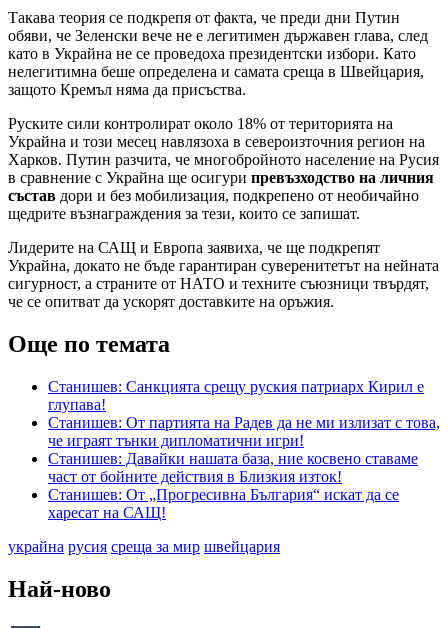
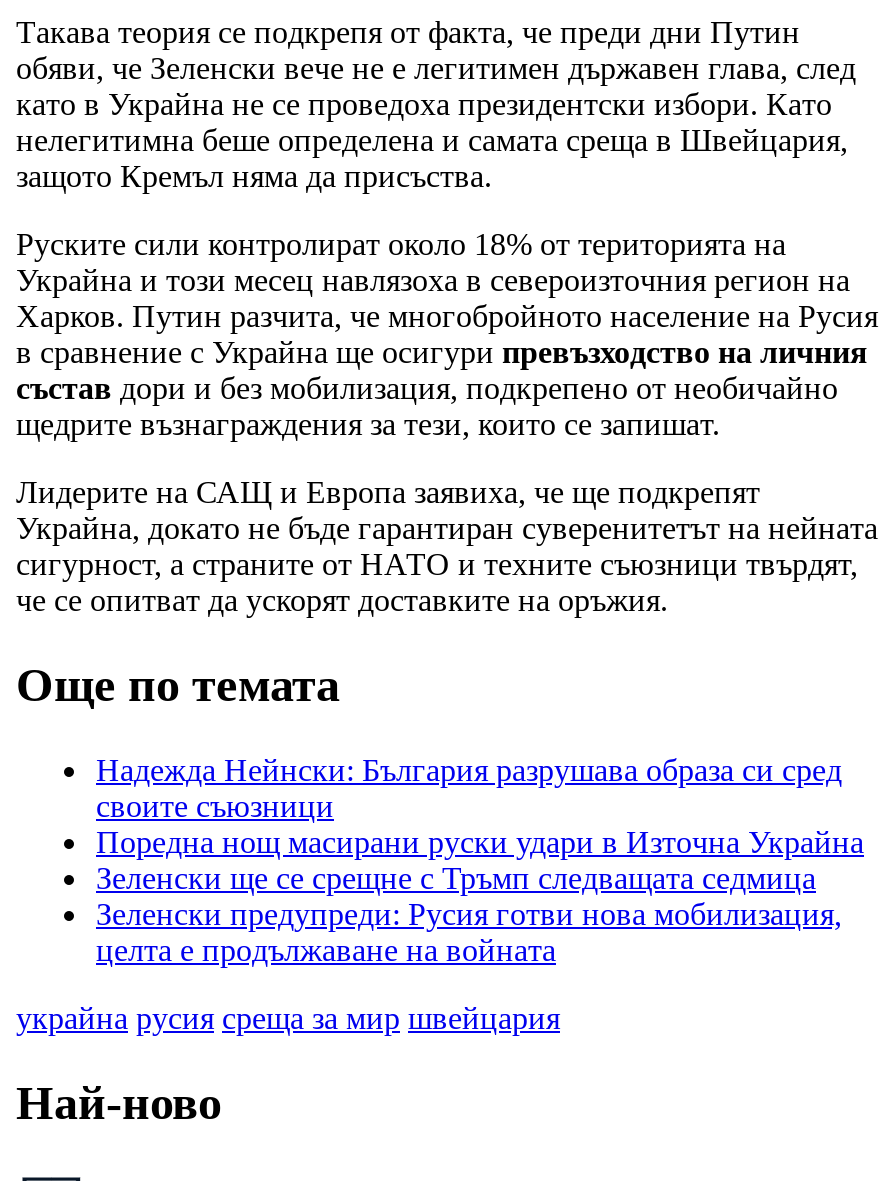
[48,378,440,521] Станишев: Санкцията срещу руския патриарх Кирил е | глупава! | Станишев: От партията на Радев да не ми излизат с това, | че играят тънки дипломатични игри! | Станишев: Давайки нашата база, ние косвено ставаме | част от бойните действия в Близкия изток! | Станишев: От „Прогресивна България“ искат да се | харесат на САЩ! -> [96,753,864,967] Надежда Нейнски: България разрушава образа си сред | своите съюзници | Поредна нощ масирани руски удари в Източна Украйна | Зеленски ще се срещне с Тръмп следващата седмица | Зеленски предупреди: Русия готви нова мобилизация, | целта е продължаване на войната

